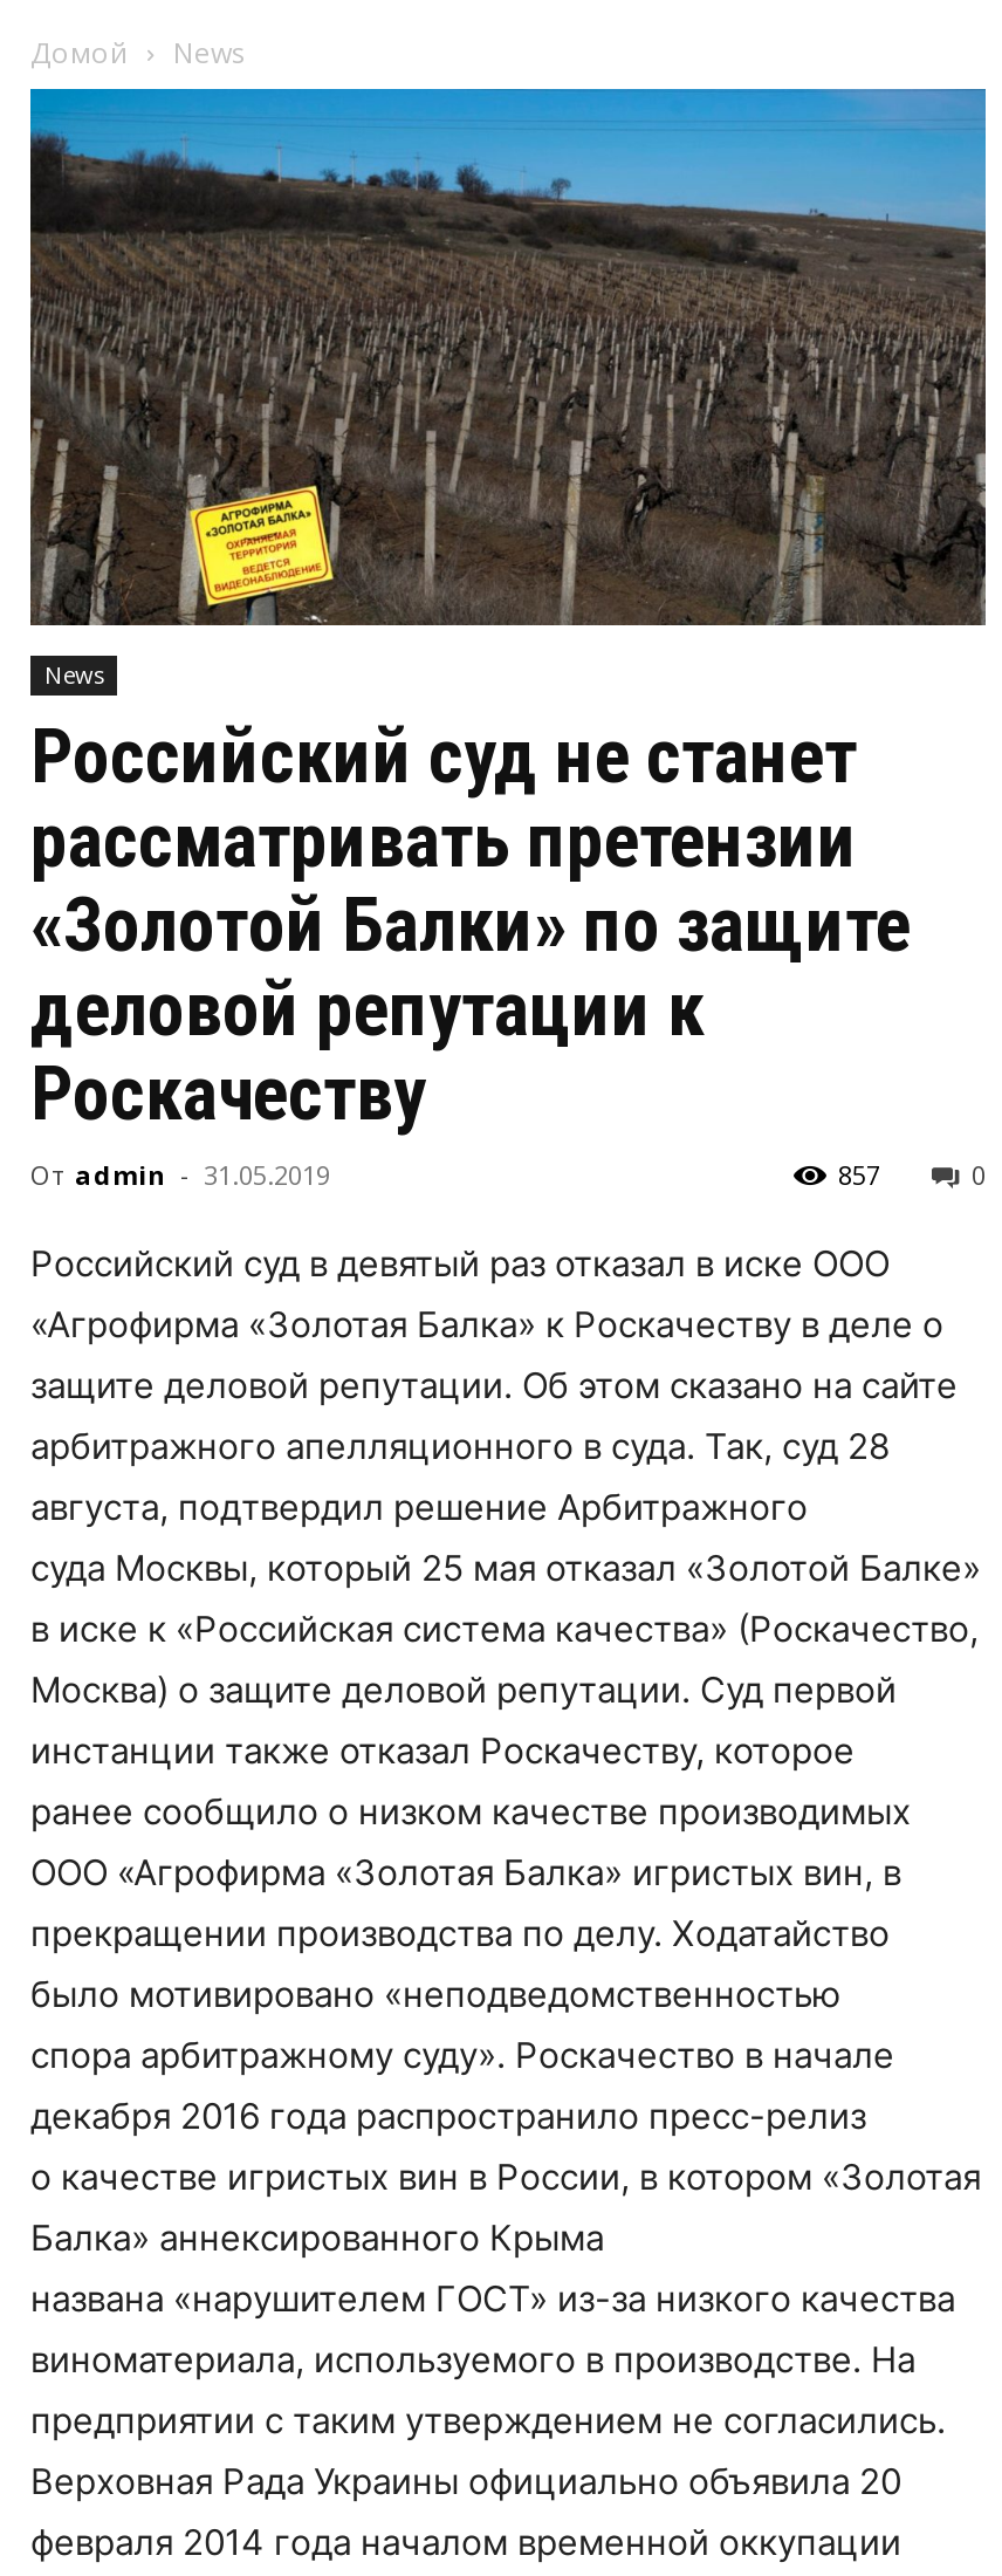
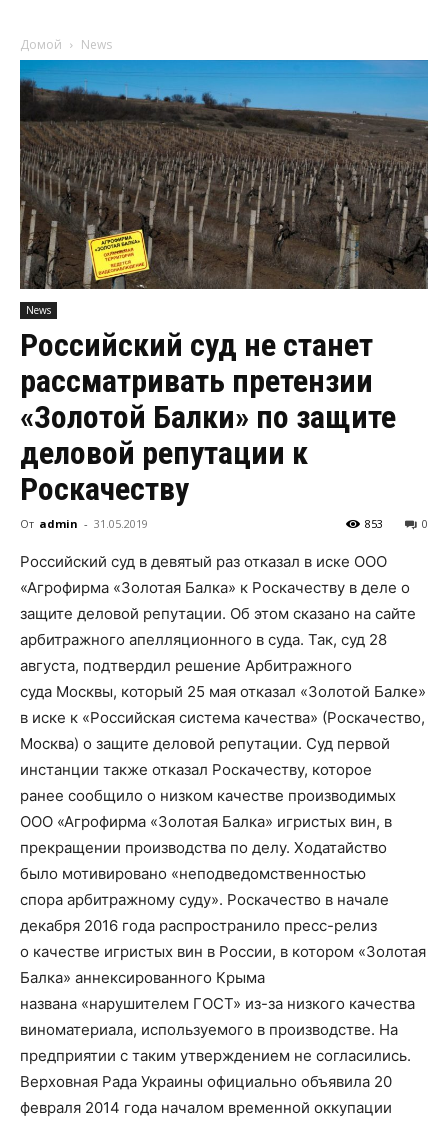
[838,1158,880,1193] 857 -> [365,516,383,531] 853

